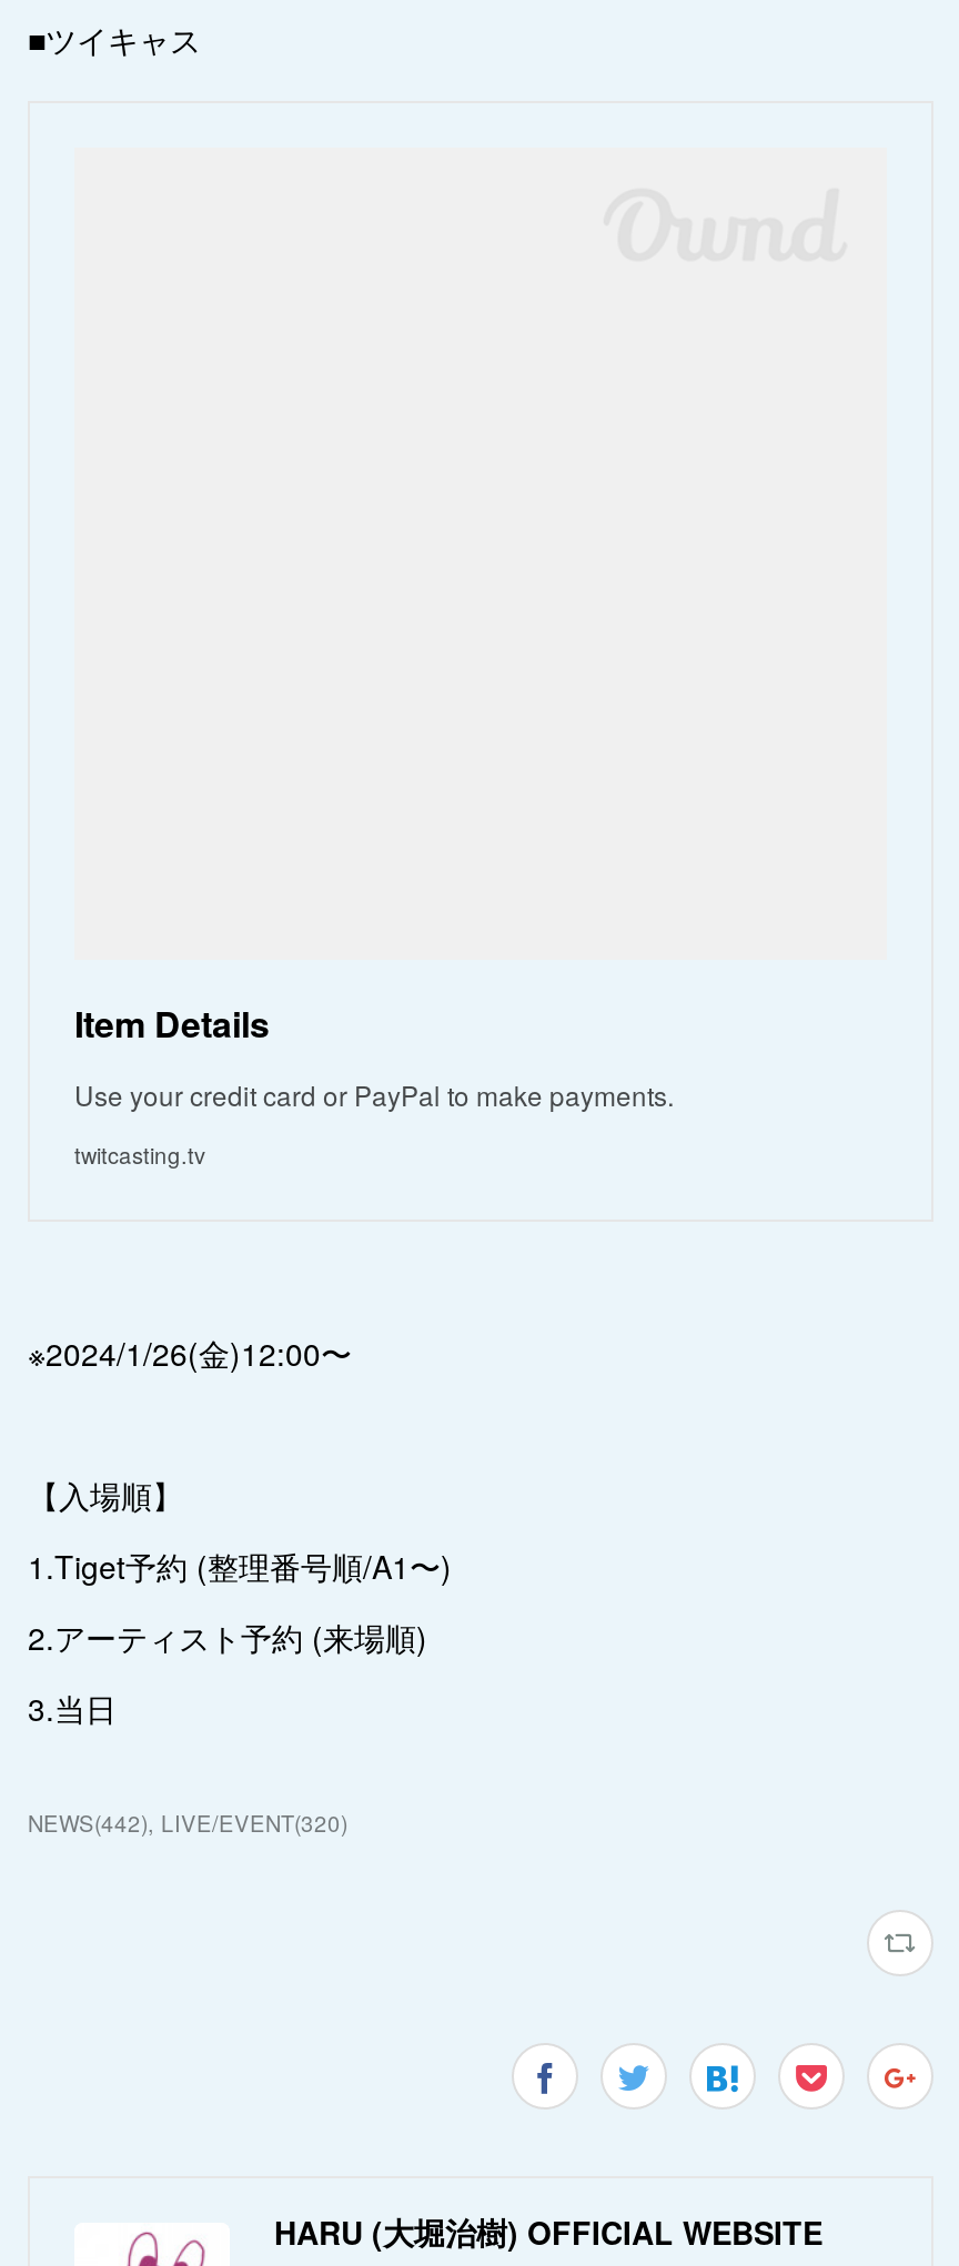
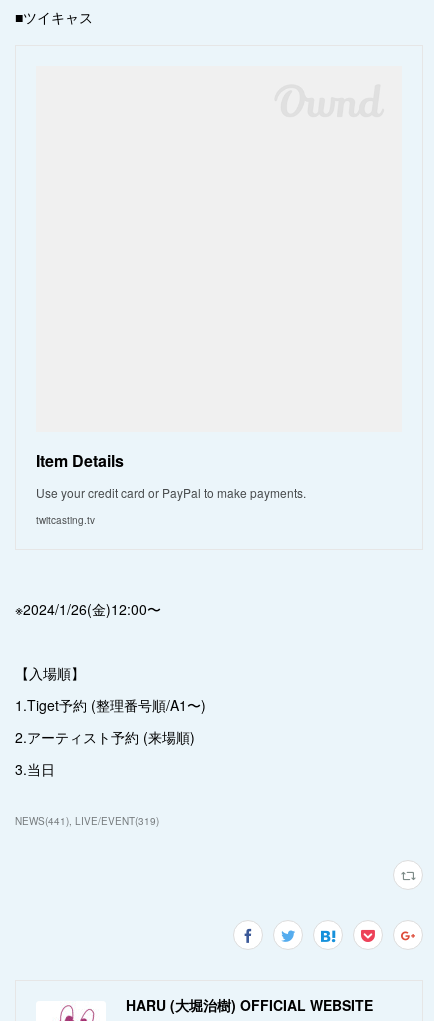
[28,1807,347,1838] NEWS(442) LIVE/EVENT(320) -> [15,814,159,828] NEWS(441) LIVE/EVENT(319)

